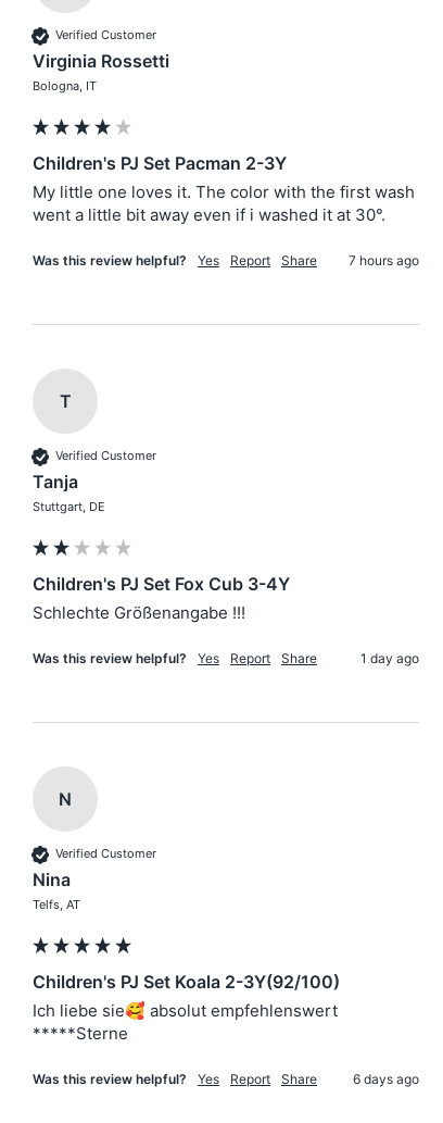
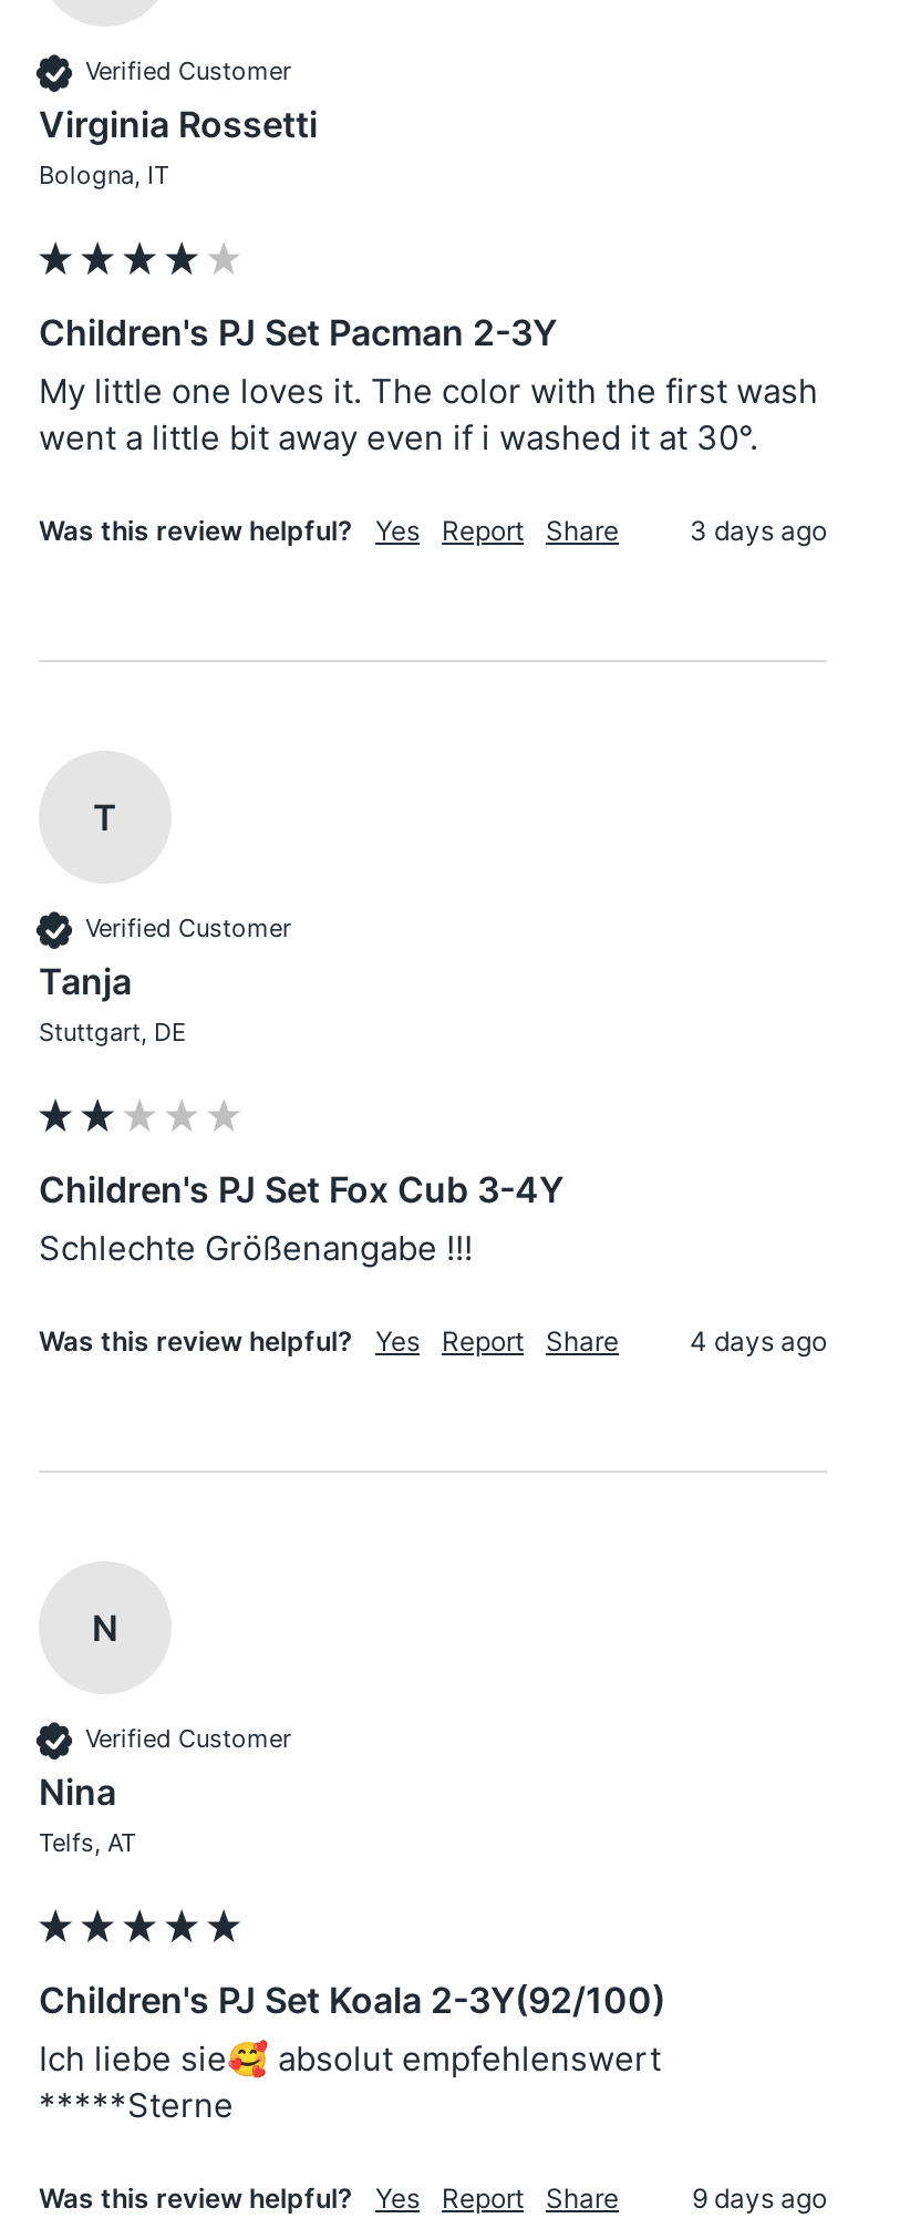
[349,252,419,268] 7 hours ago -> [690,513,827,547] 3 days ago
[360,650,419,666] 1 day ago -> [690,1324,827,1357] 4 days ago
[353,1071,419,1087] 6 days ago -> [692,2181,827,2214] 9 days ago

